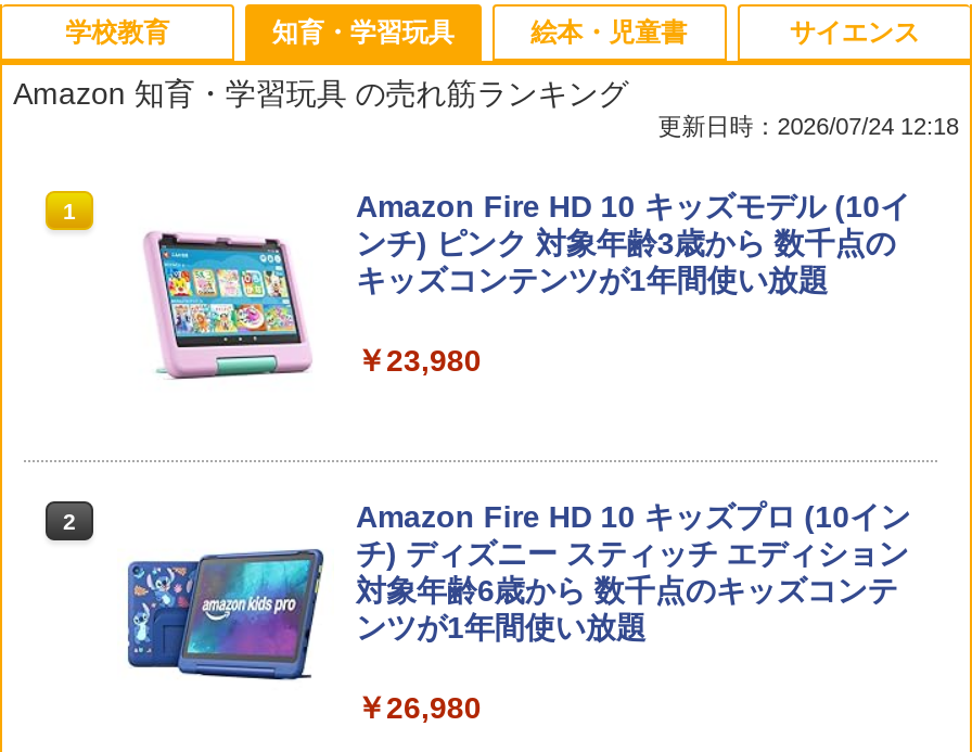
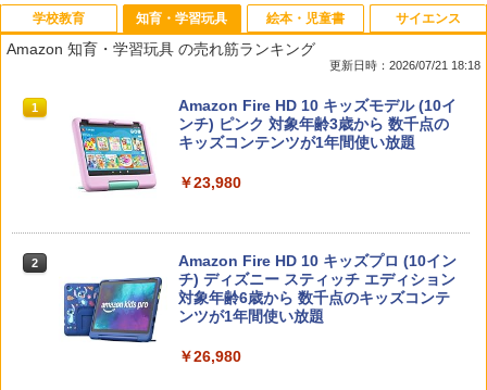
[658,114,959,140] 更新日時：2026/07/24 12:18 -> [330,59,480,72] 更新日時：2026/07/21 18:18

